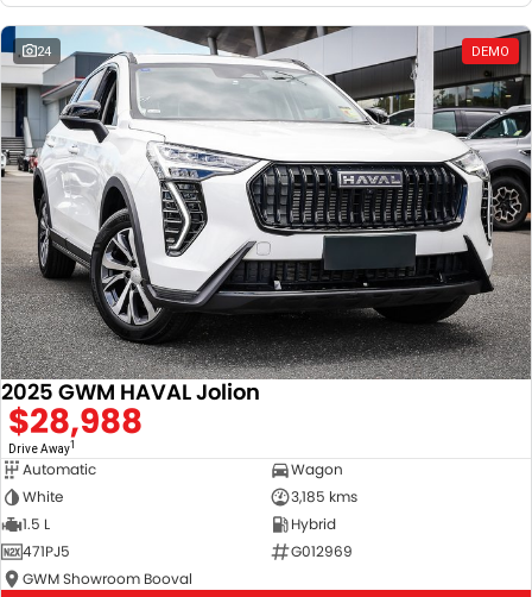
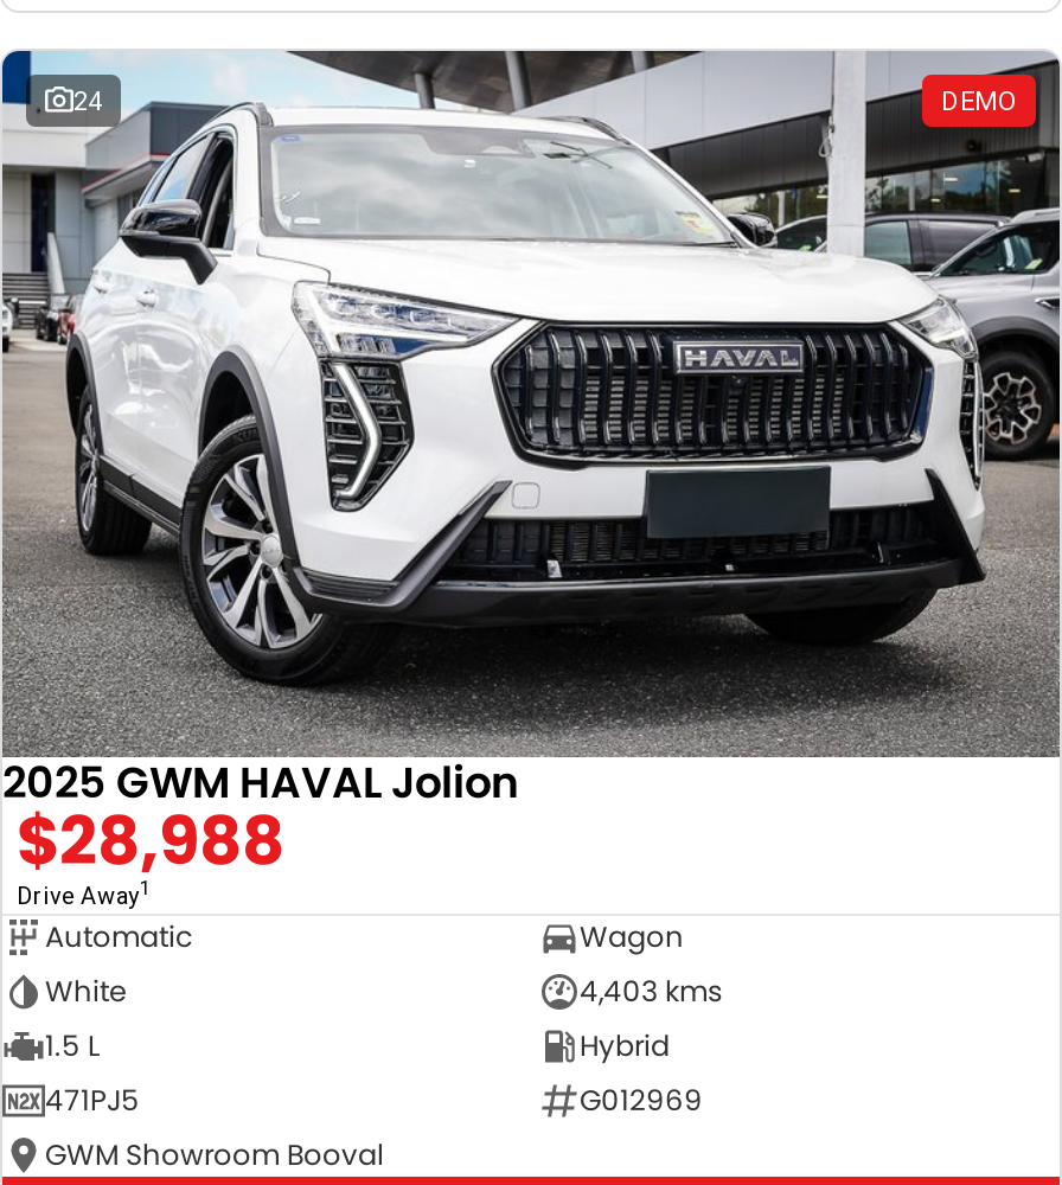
[290,487,357,507] 3,185 kms -> [580,970,722,1010] 4,403 kms

